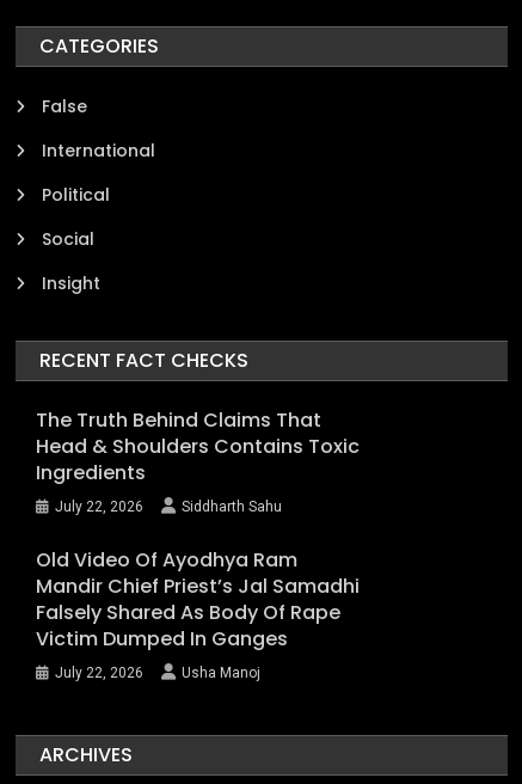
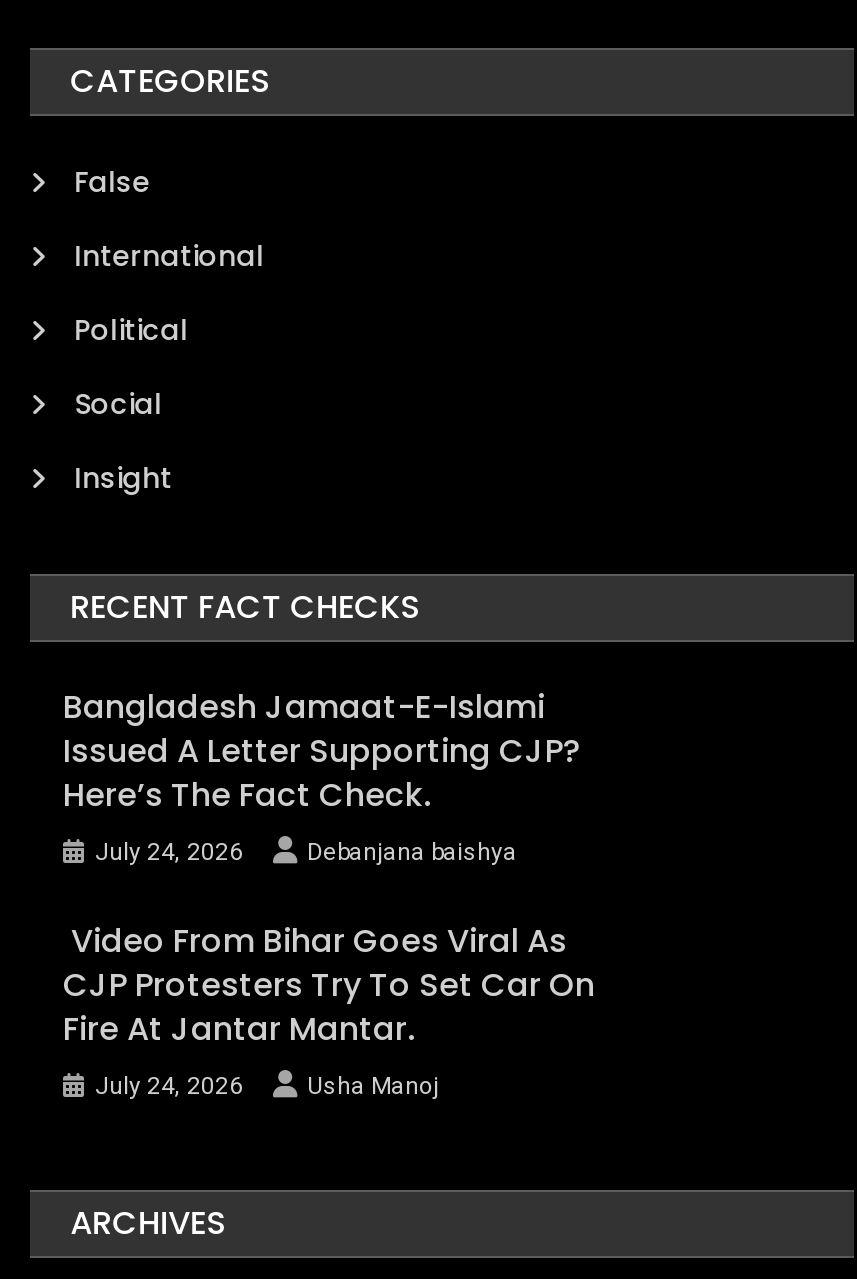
[35,406,359,514] The Truth Behind Claims That | Head & Shoulders Contains Toxic | Ingredients | July 22, 2026 | Siddharth Sahu -> [63,683,581,865] Bangladesh Jamaat-E-Islami | Issued A Letter Supporting CJP? | Here’s The Fact Check. | July 24, 2026 | Debanjana baishya
[35,546,359,681] Old Video Of Ayodhya Ram | Mandir Chief Priest’s Jal Samadhi | Falsely Shared As Body Of Rape | Victim Dumped In Ganges | July 22, 2026 -> [63,917,595,1099] Video From Bihar Goes Viral As | CJP Protesters Try To Set Car On | Fire At Jantar Mantar. | July 24, 2026

